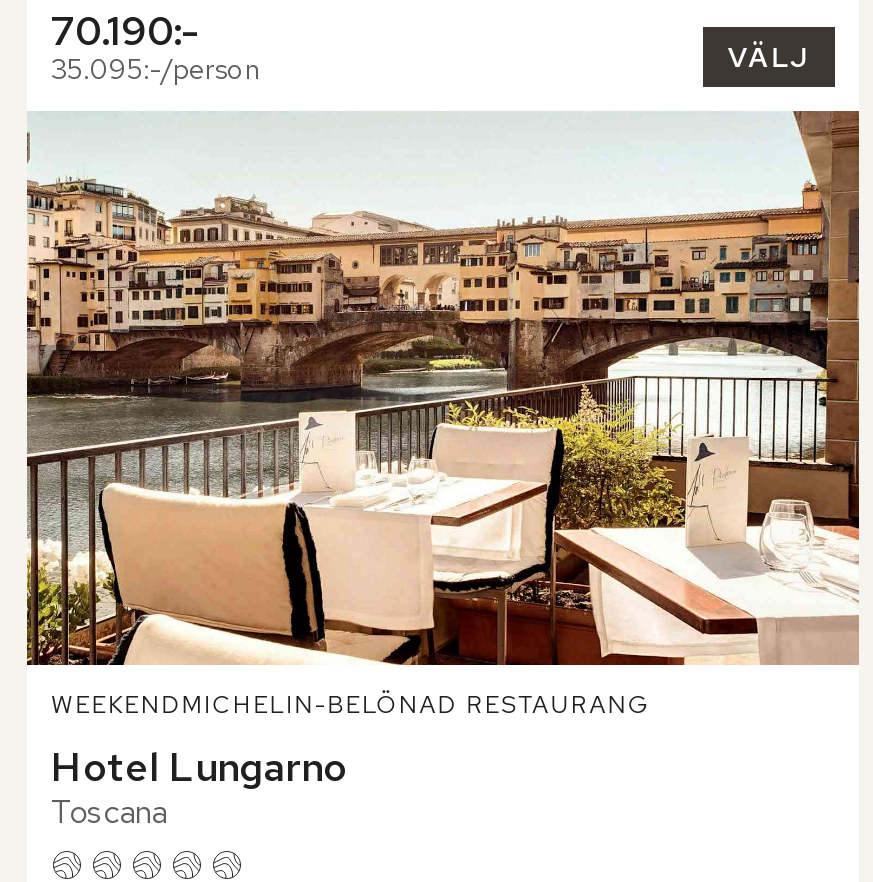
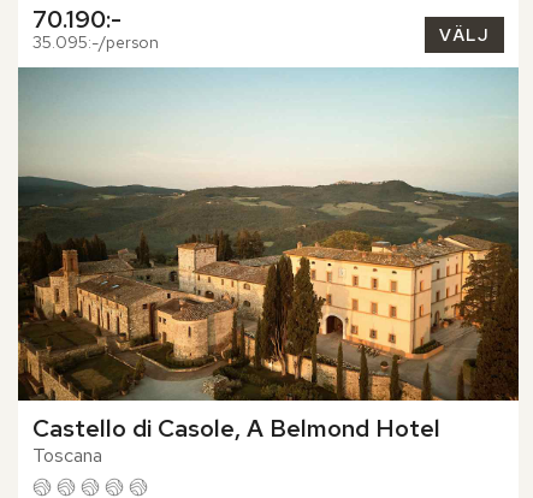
[27,110,861,794] [image] | WEEKEND MICHELIN-BELÖNAD RESTAURANG | Hotel Lungarno -> [18,67,520,444] [image] | Castello di Casole, A Belmond Hotel

